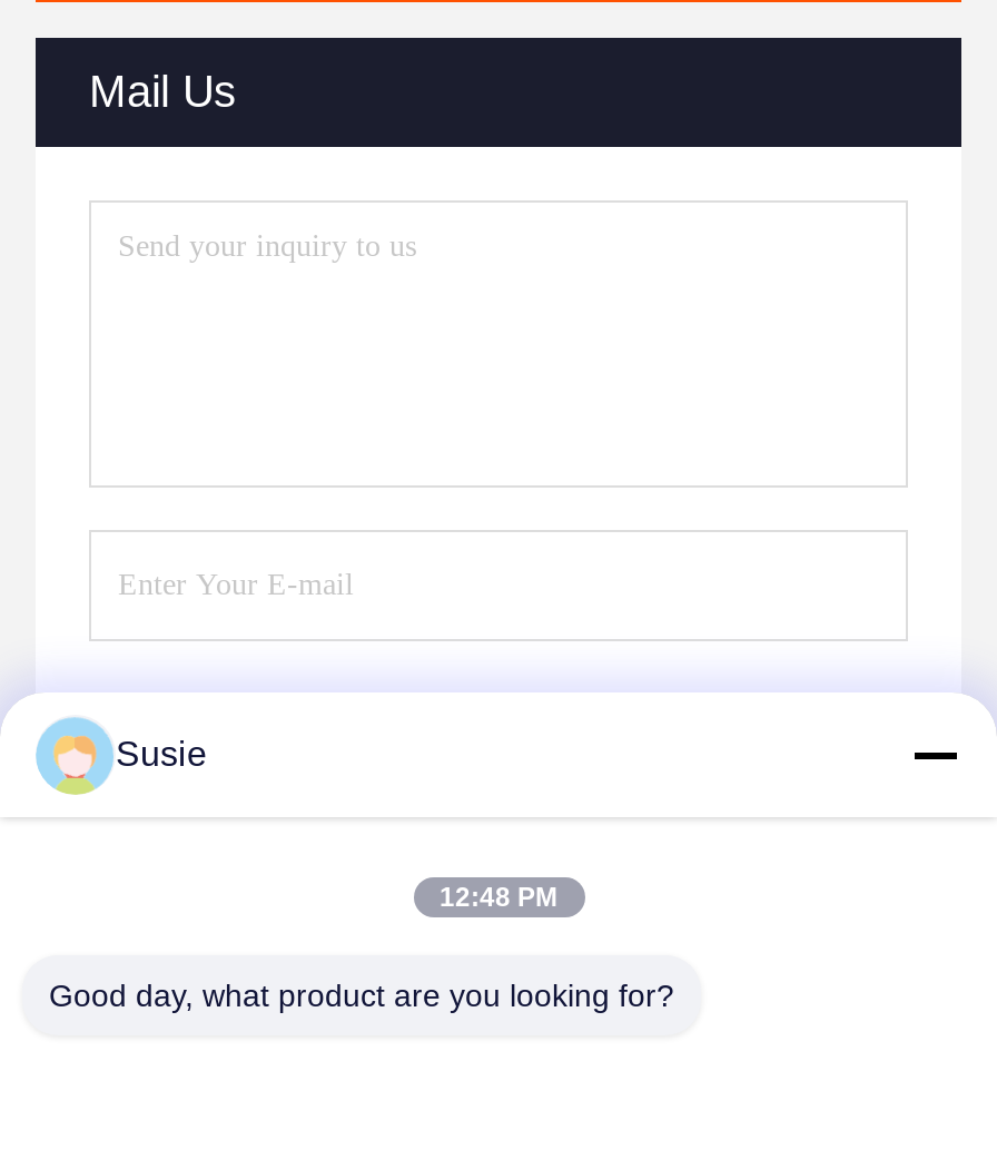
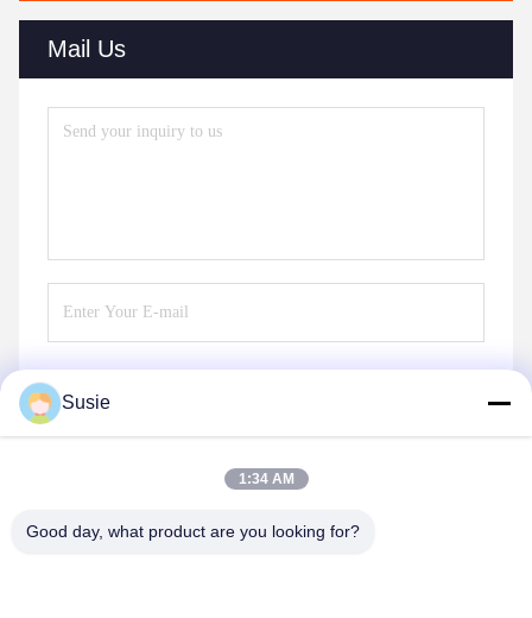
[440,882,557,913] 12:48 PM -> [238,471,294,487] 1:34 AM

